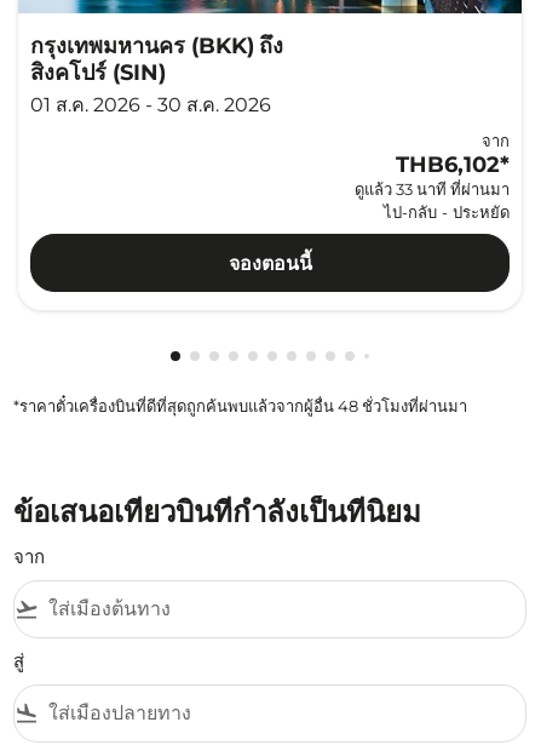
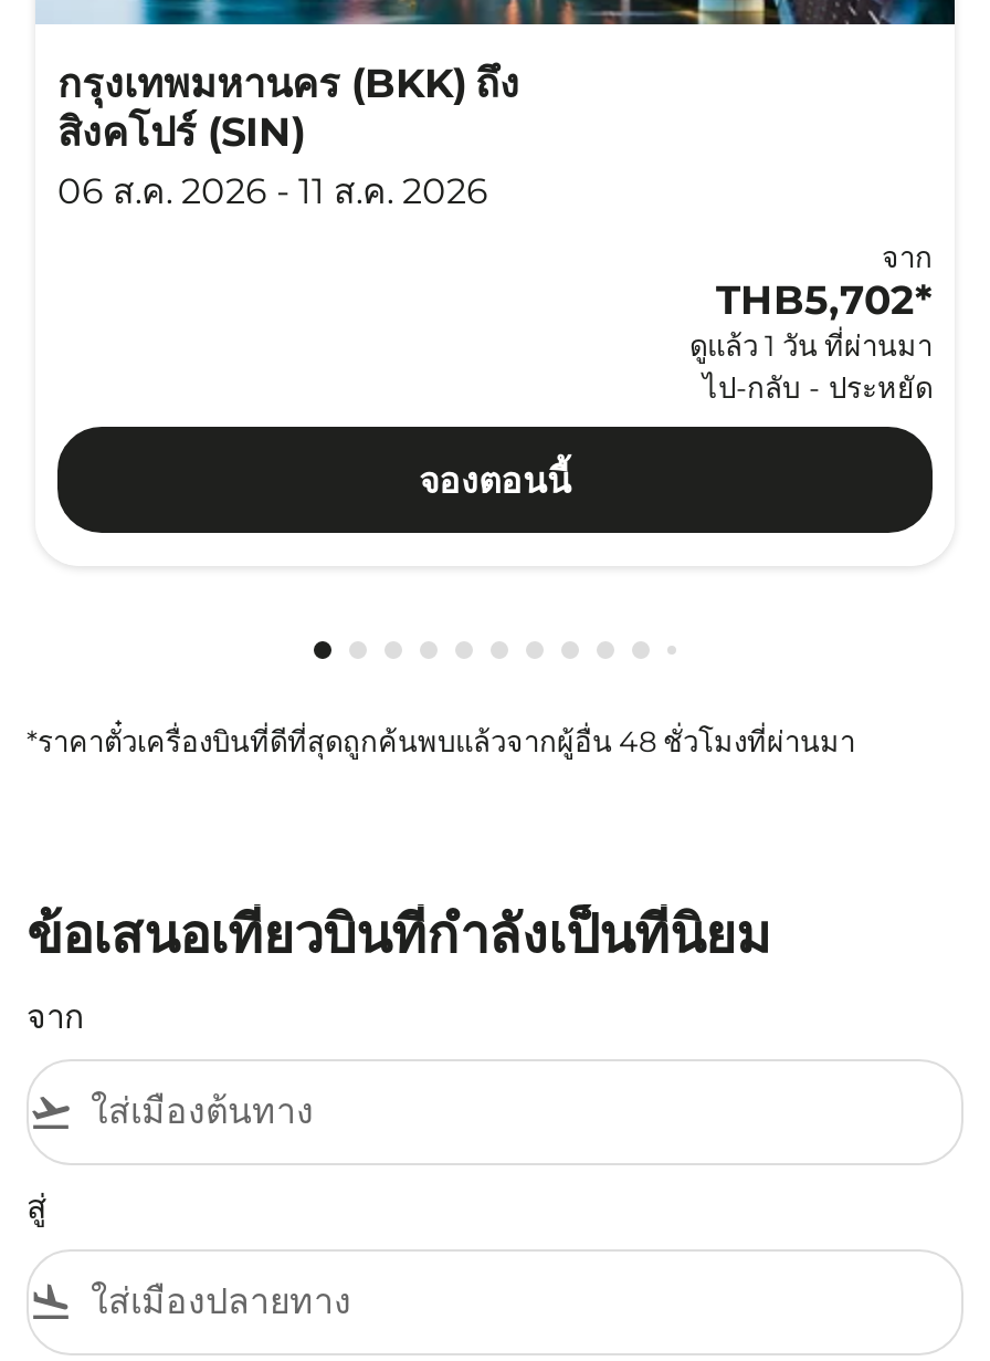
[30,93,271,116] 01 ส.ค. 2026 - 30 ส.ค. 2026 -> [57,170,488,212] 06 ส.ค. 2026 - 11 ส.ค. 2026
[355,151,510,199] THB6,102* | ดูแล้ว 33 นาที ที่ผ่านมา -> [689,276,933,363] THB5,702* | ดูแล้ว 1 วัน ที่ผ่านมา

